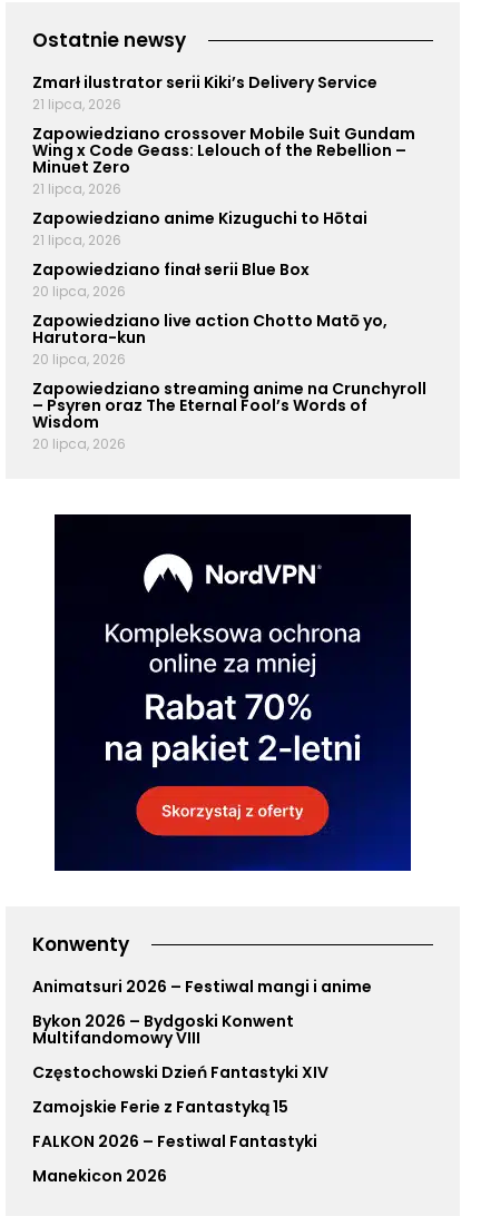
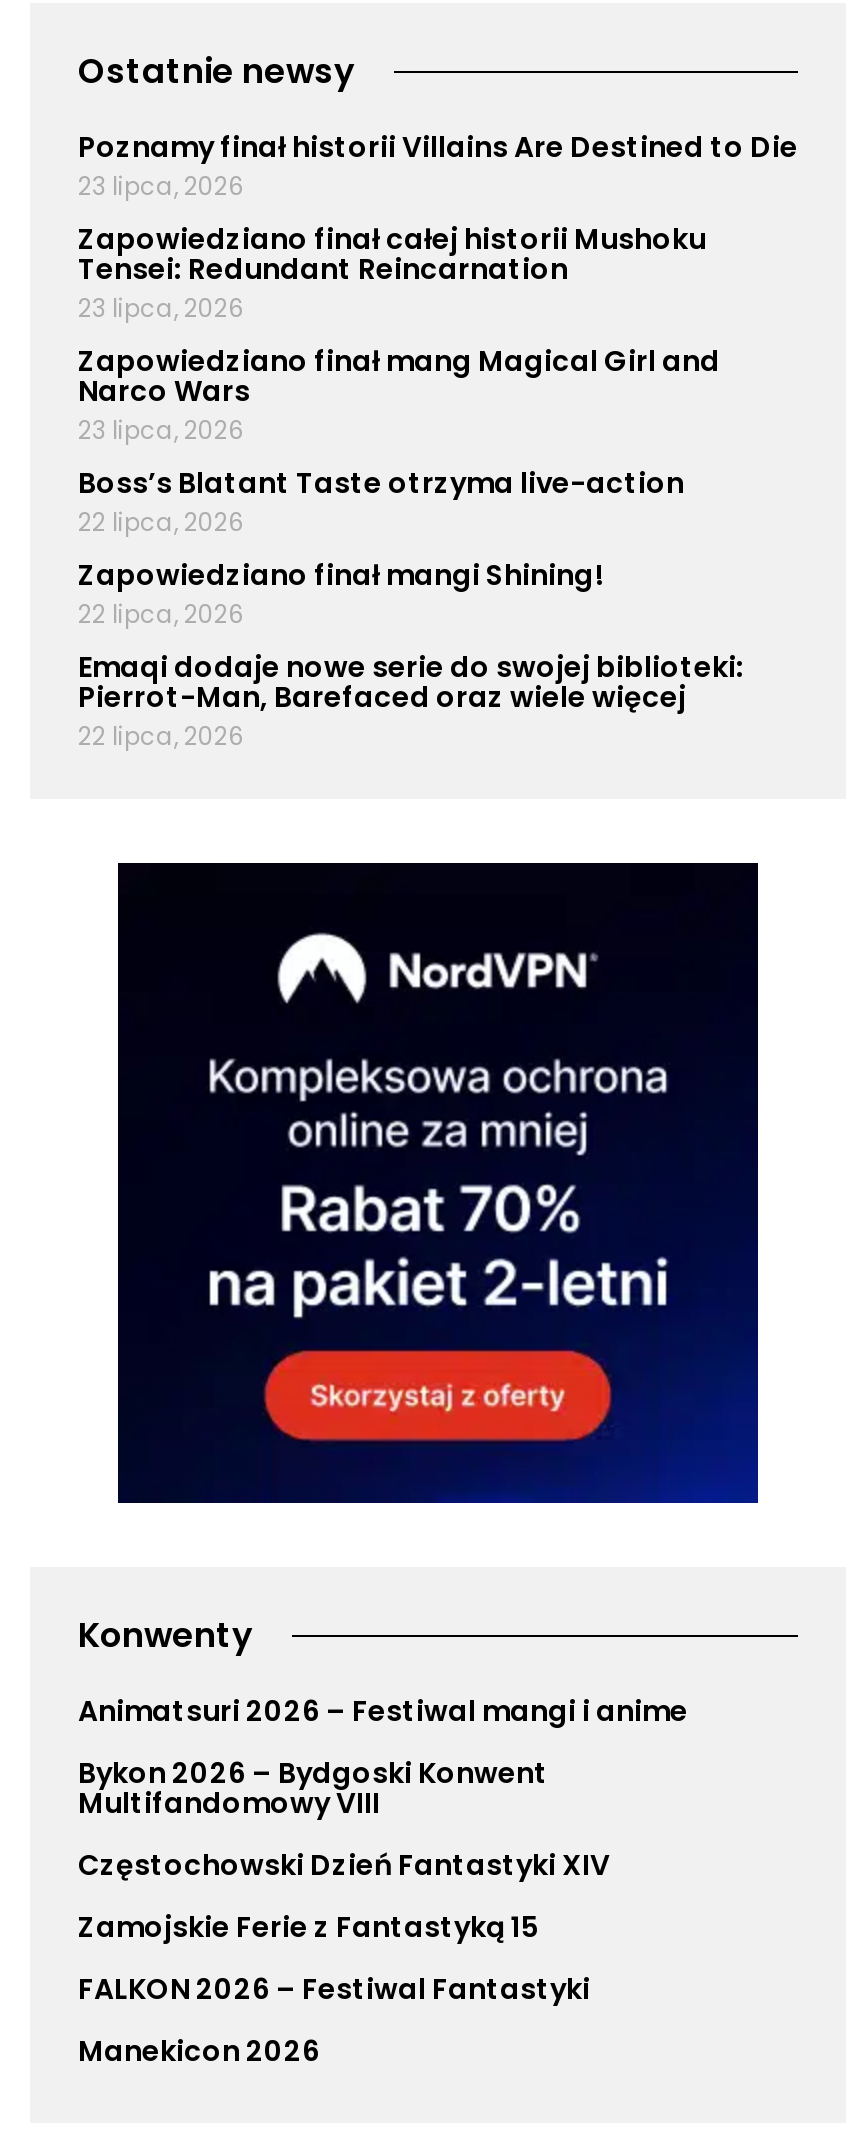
[32,71,426,453] Zmarł ilustrator serii Kiki’s Delivery Service | 21 lipca, 2026 | Zapowiedziano crossover Mobile Suit Gundam | Wing x Code Geass: Lelouch of the Rebellion – | Minuet Zero | 21 lipca, 2026 | Zapowiedziano anime Kizuguchi to Hōtai | 21 lipca, 2026 | Zapowiedziano finał serii Blue Box | 20 lipca, 2026 | Zapowiedziano live action Chotto Matō yo, | Harutora-kun | 20 lipca, 2026 | Zapowiedziano streaming anime na Crunchyroll | – Psyren oraz The Eternal Fool’s Words of | Wisdom | 20 lipca, 2026 -> [78,127,798,753] Poznamy finał historii Villains Are Destined to Die | 23 lipca, 2026 | Zapowiedziano finał całej historii Mushoku | Tensei: Redundant Reincarnation | 23 lipca, 2026 | Zapowiedziano finał mang Magical Girl and | Narco Wars | 23 lipca, 2026 | Boss’s Blatant Taste otrzyma live-action | 22 lipca, 2026 | Zapowiedziano finał mangi Shining! | 22 lipca, 2026 | Emaqi dodaje nowe serie do swojej biblioteki: | Pierrot-Man, Barefaced oraz wiele więcej | 22 lipca, 2026

